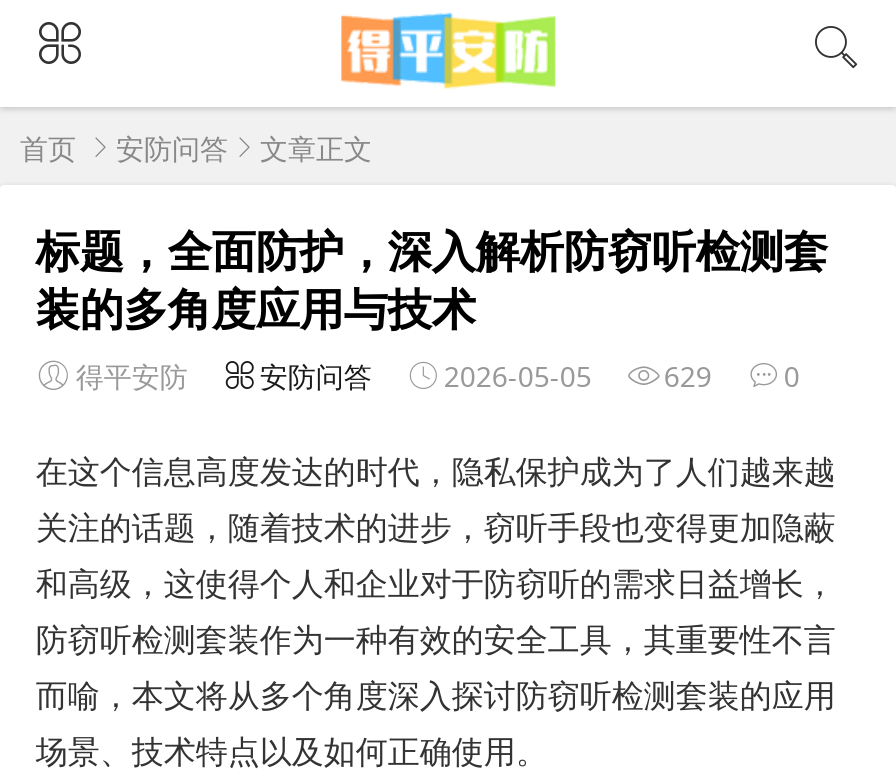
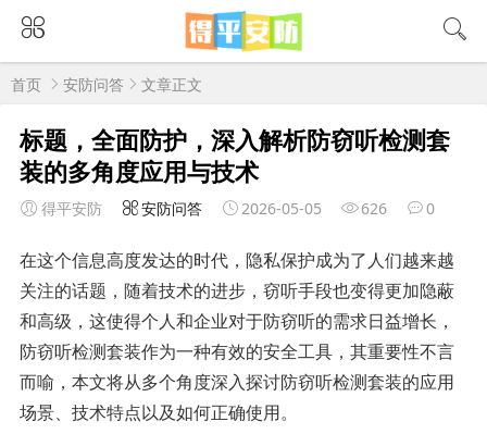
[76,357,800,395] 得平安防 安防问答 2026-05-05 629 0 -> [41,198,435,219] 得平安防 安防问答 2026-05-05 626 0

